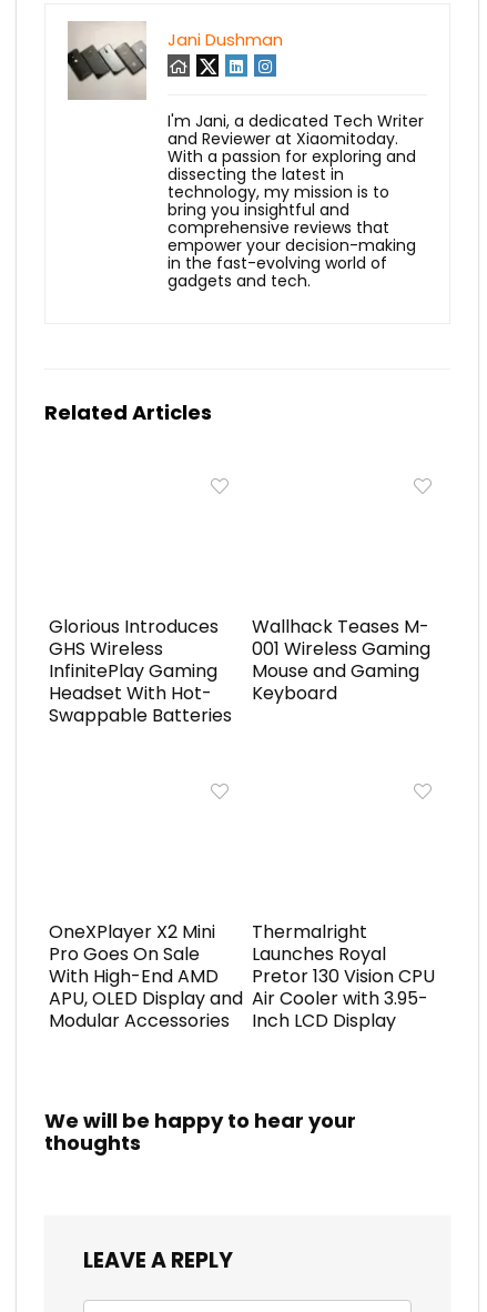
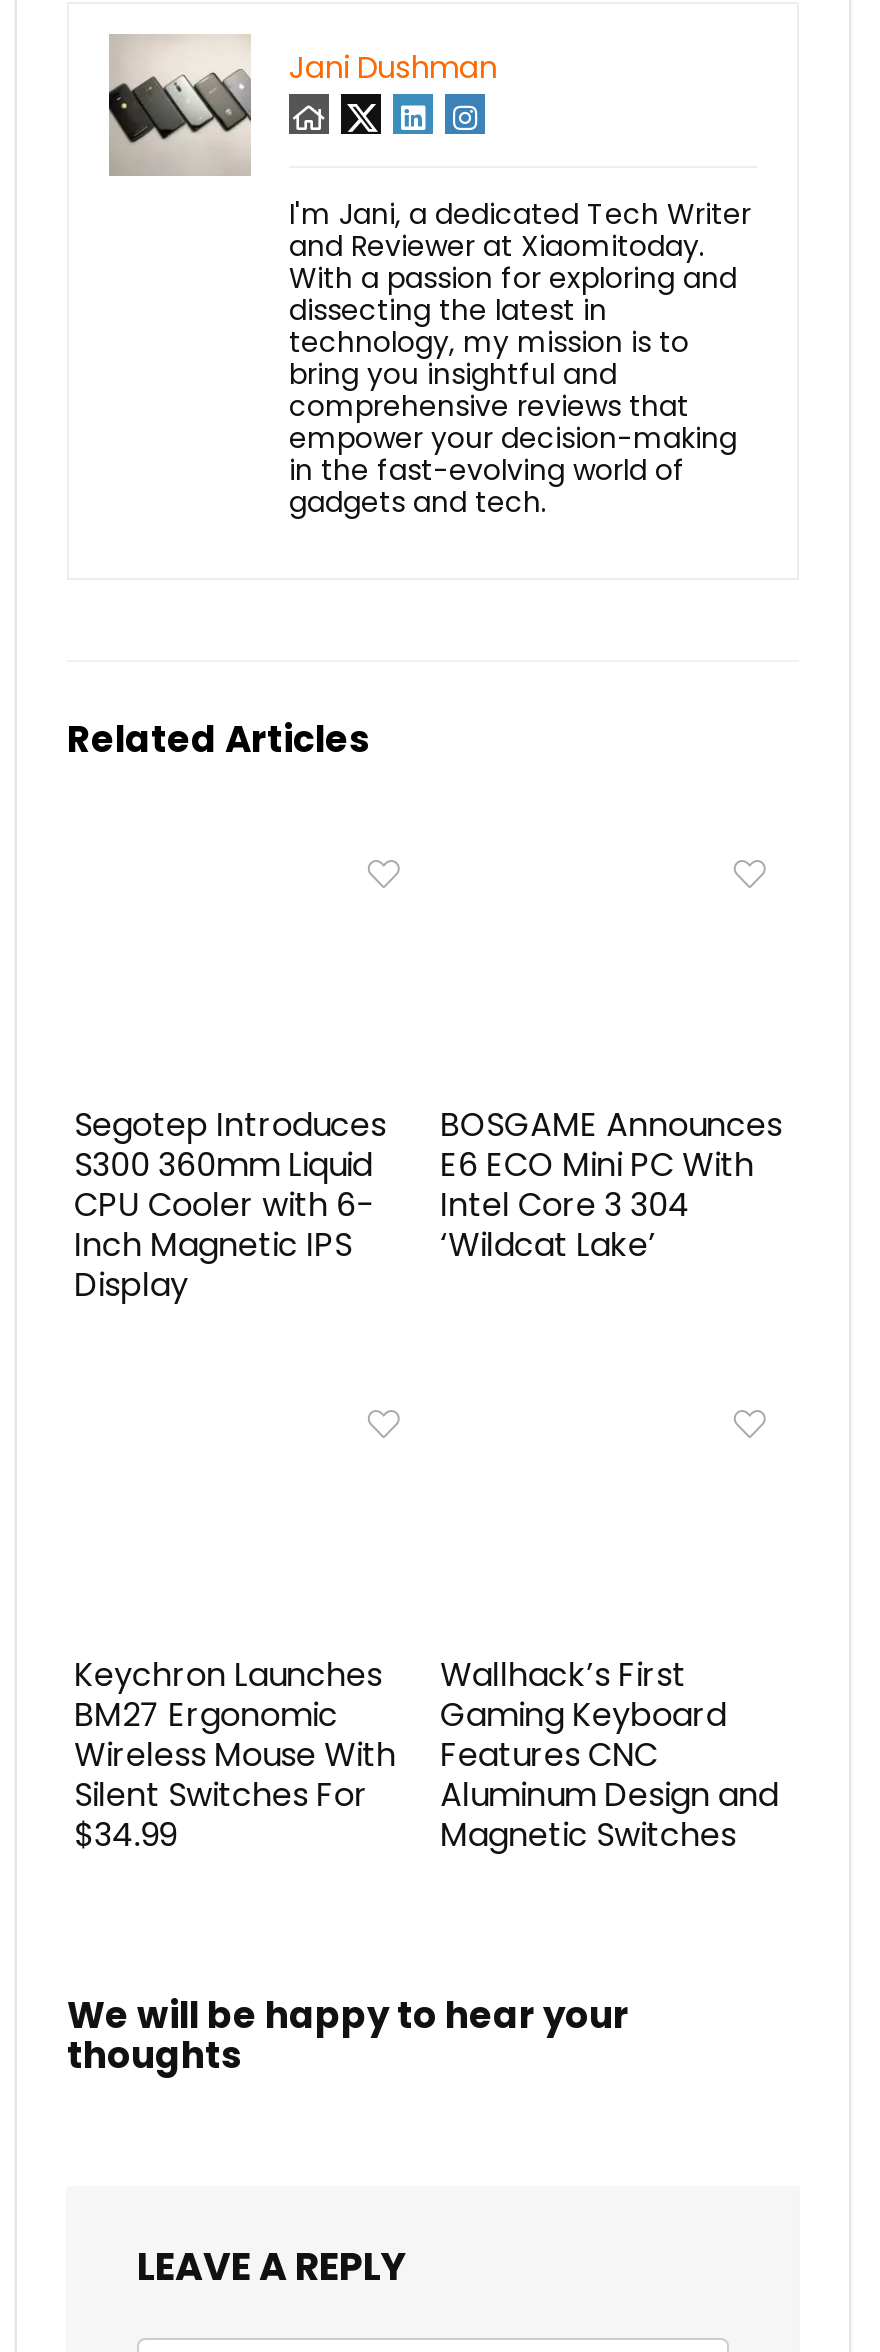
[48,614,232,728] Glorious Introduces | GHS Wireless | InfinitePlay Gaming | Headset With Hot- | Swappable Batteries -> [74,1103,386,1309] Segotep Introduces | S300 360mm Liquid | CPU Cooler with 6- | Inch Magnetic IPS | Display
[251,614,430,706] Wallhack Teases M- | 001 Wireless Gaming | Mouse and Gaming | Keyboard -> [440,1103,782,1269] BOSGAME Announces | E6 ECO Mini PC With | Intel Core 3 304 | ‘Wildcat Lake’
[48,919,243,1033] OneXPlayer X2 Mini | Pro Goes On Sale | With High-End AMD | APU, OLED Display and | Modular Accessories -> [74,1653,396,1859] Keychron Launches | BM27 Ergonomic | Wireless Mouse With | Silent Switches For | $34.99
[251,919,434,1033] Thermalright | Launches Royal | Pretor 130 Vision CPU | Air Cooler with 3.95- | Inch LCD Display -> [440,1653,778,1859] Wallhack’s First | Gaming Keyboard | Features CNC | Aluminum Design and | Magnetic Switches

